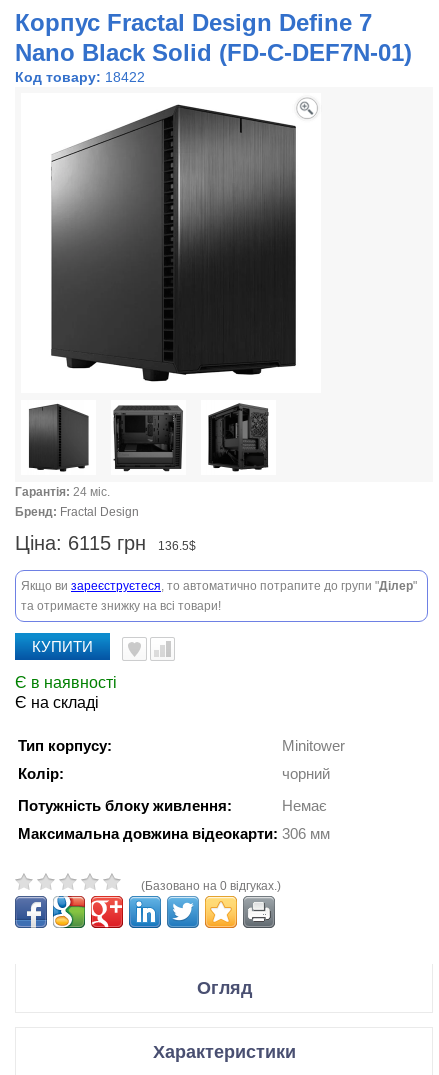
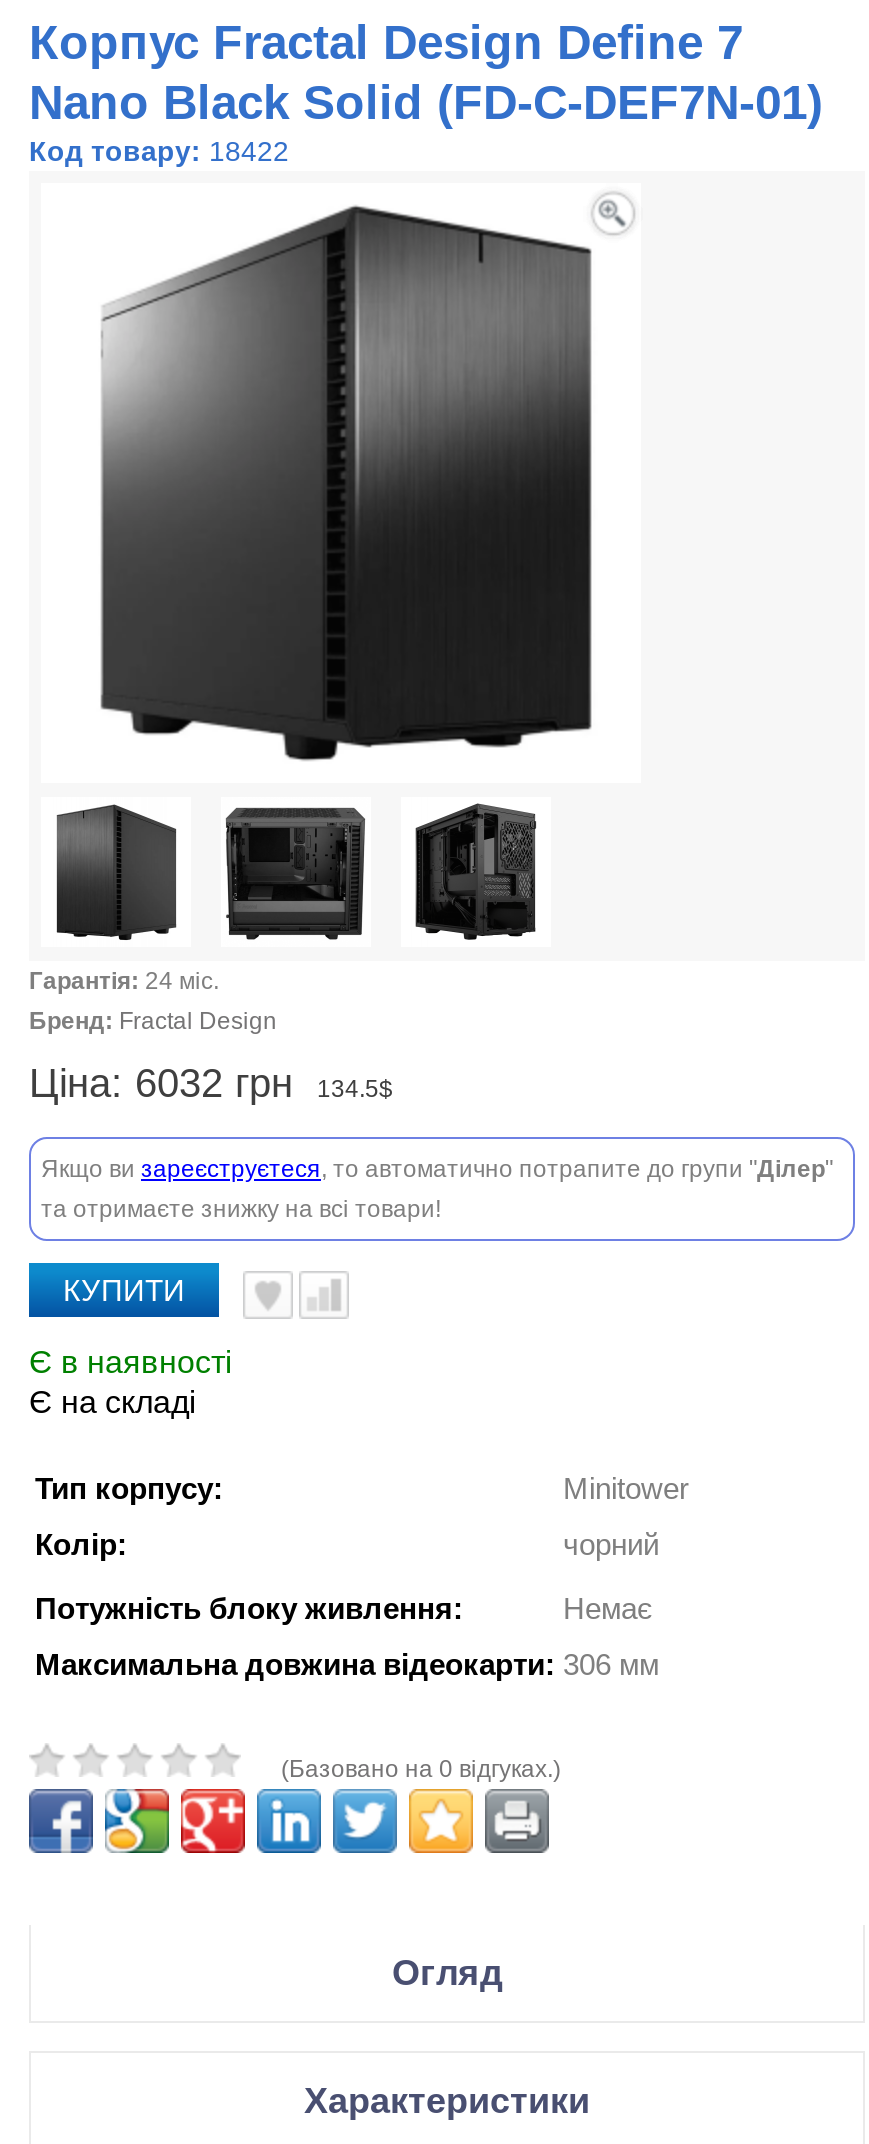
[15,532,196,554] Ціна: 6115 грн 136.5$ -> [29,1061,393,1105] Ціна: 6032 грн 134.5$

